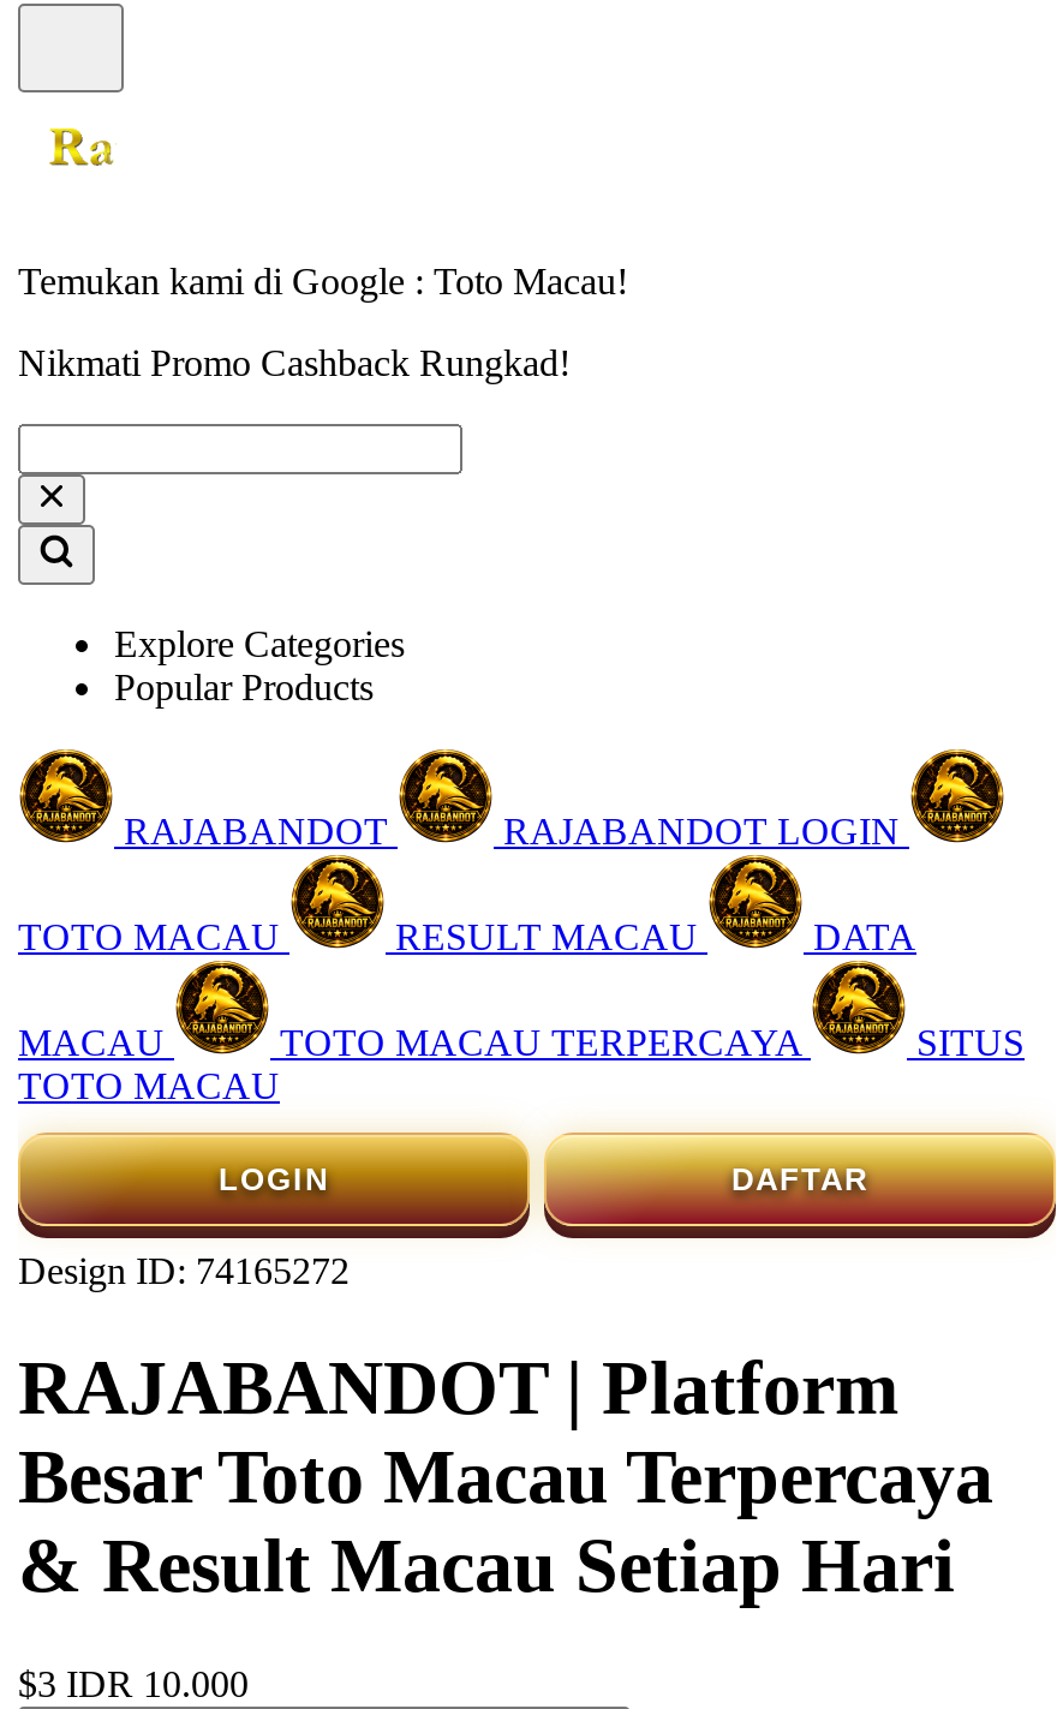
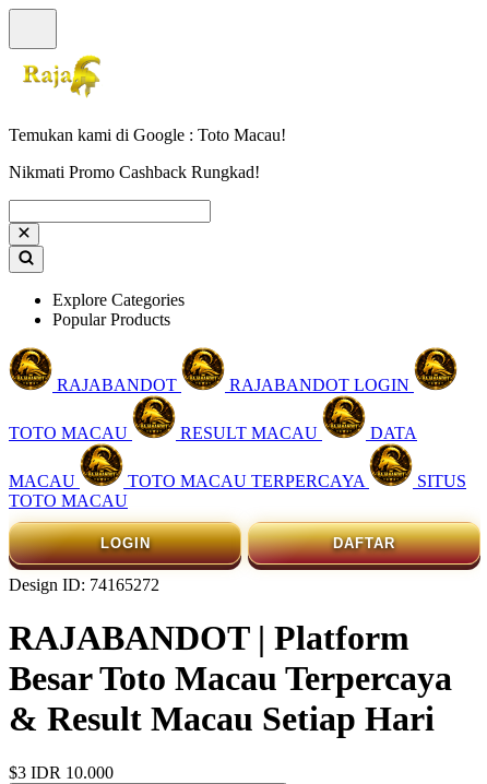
none -> [49,55,102,98] [image]

